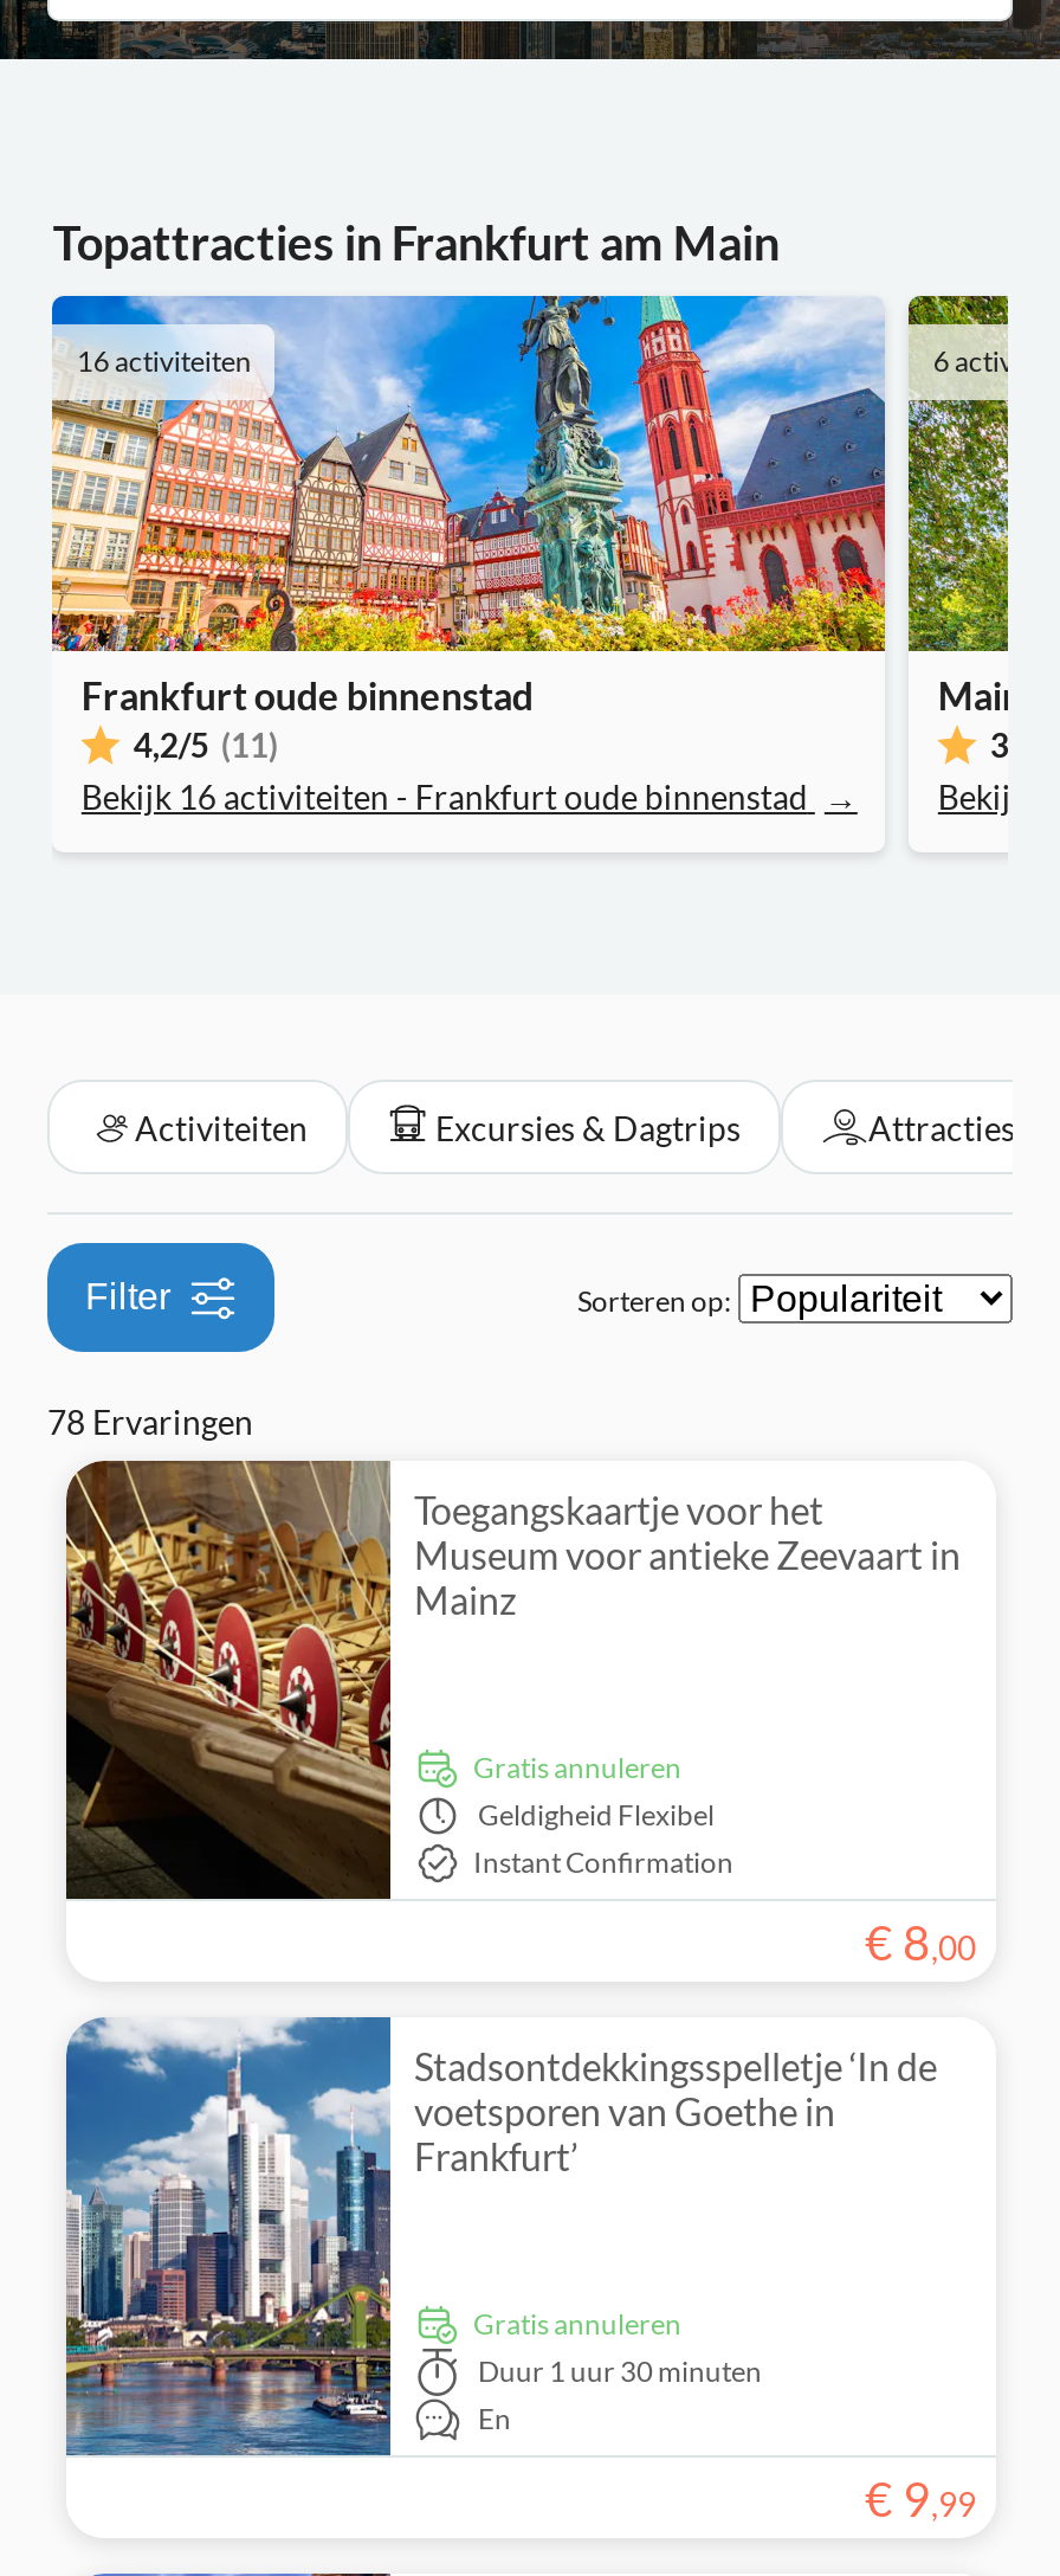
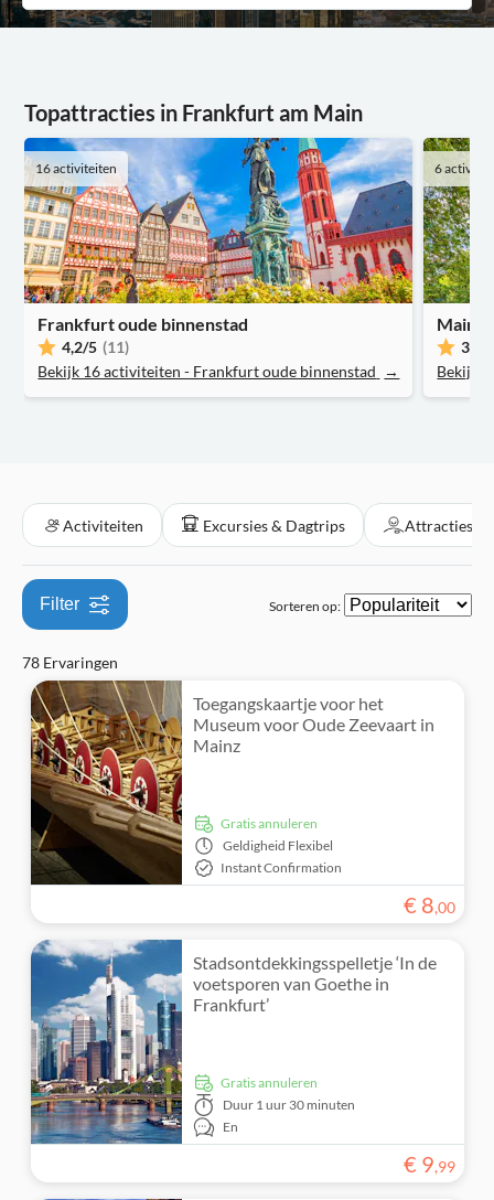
[414,1531,961,1576] Museum voor antieke Zeevaart in -> [193,713,434,734] Museum voor Oude Zeevaart in

